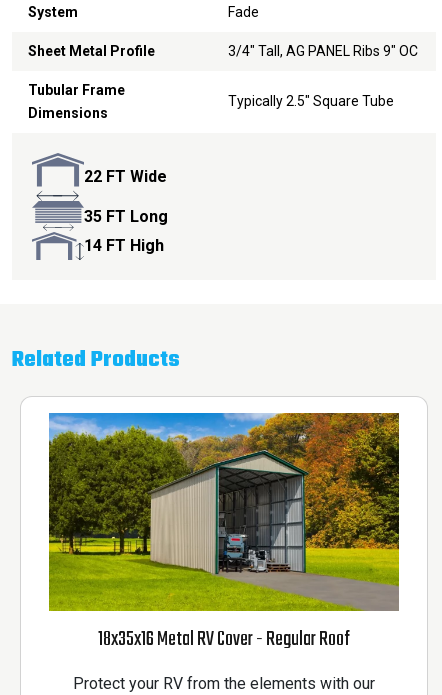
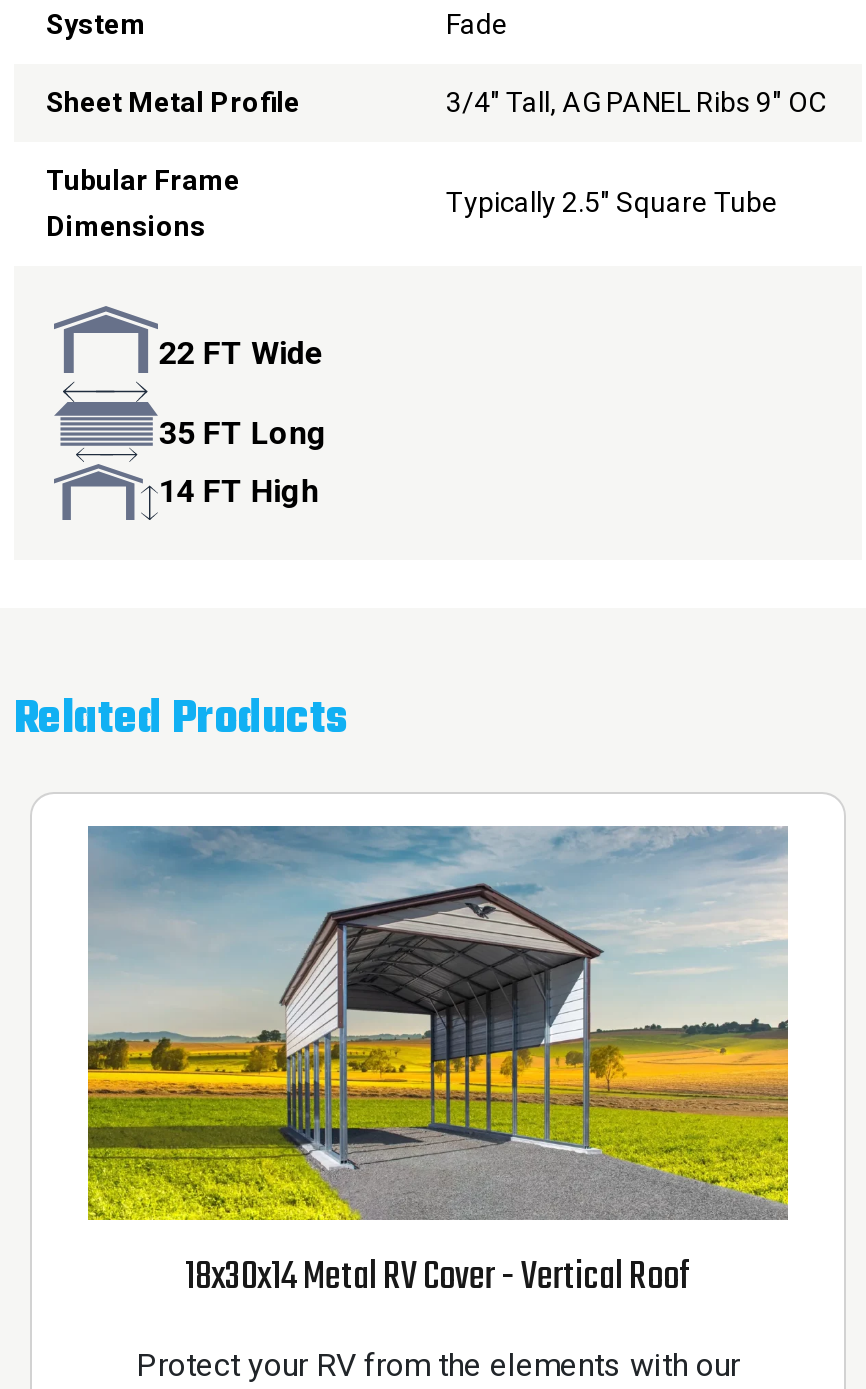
[48,412,400,654] [image] | 18x35x16 Metal RV Cover - Regular Roof -> [86,824,790,1308] [image] | 18x30x14 Metal RV Cover - Vertical Roof

